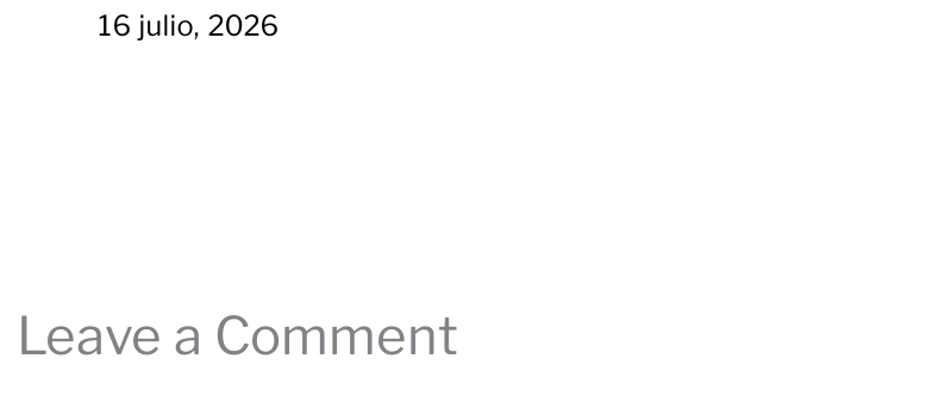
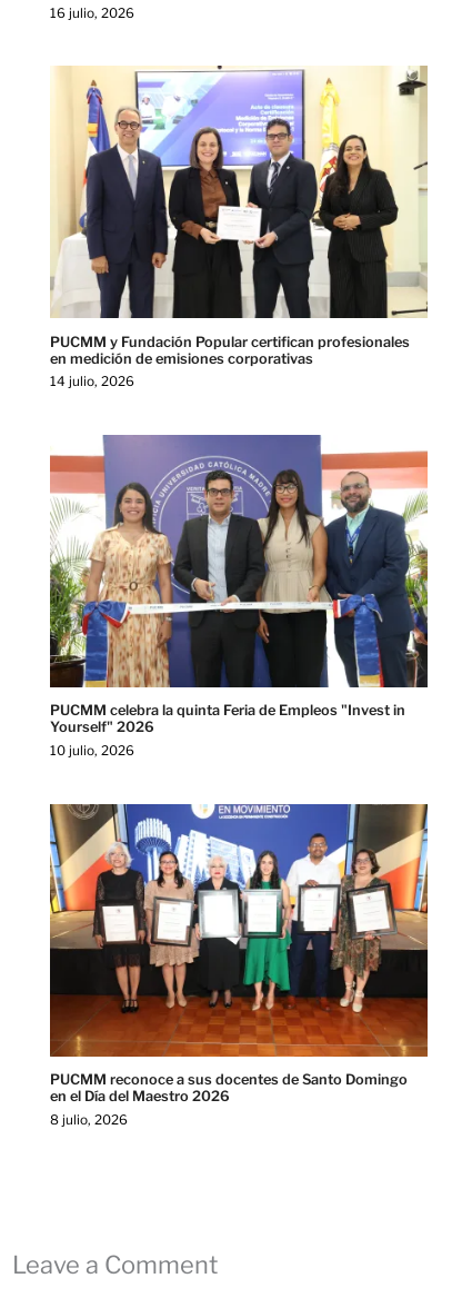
none -> [49,65,429,390] [image] | PUCMM y Fundación Popular certifican profesionales | en medición de emisiones corporativas | 14 julio, 2026
none -> [49,434,429,759] [image] | PUCMM celebra la quinta Feria de Empleos "Invest in | Yourself" 2026 | 10 julio, 2026
none -> [49,803,429,1128] [image] | PUCMM reconoce a sus docentes de Santo Domingo | en el Día del Maestro 2026 | 8 julio, 2026

